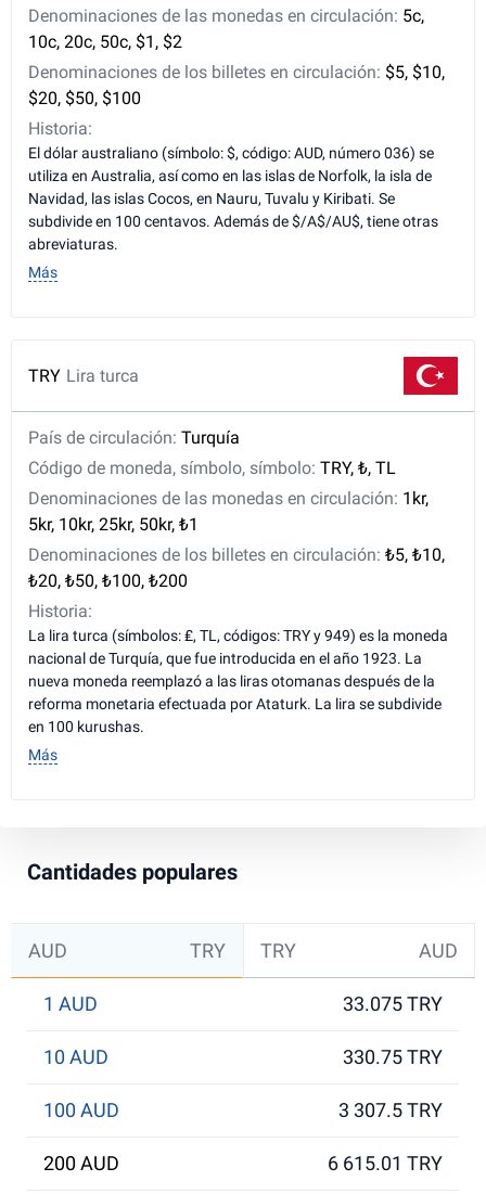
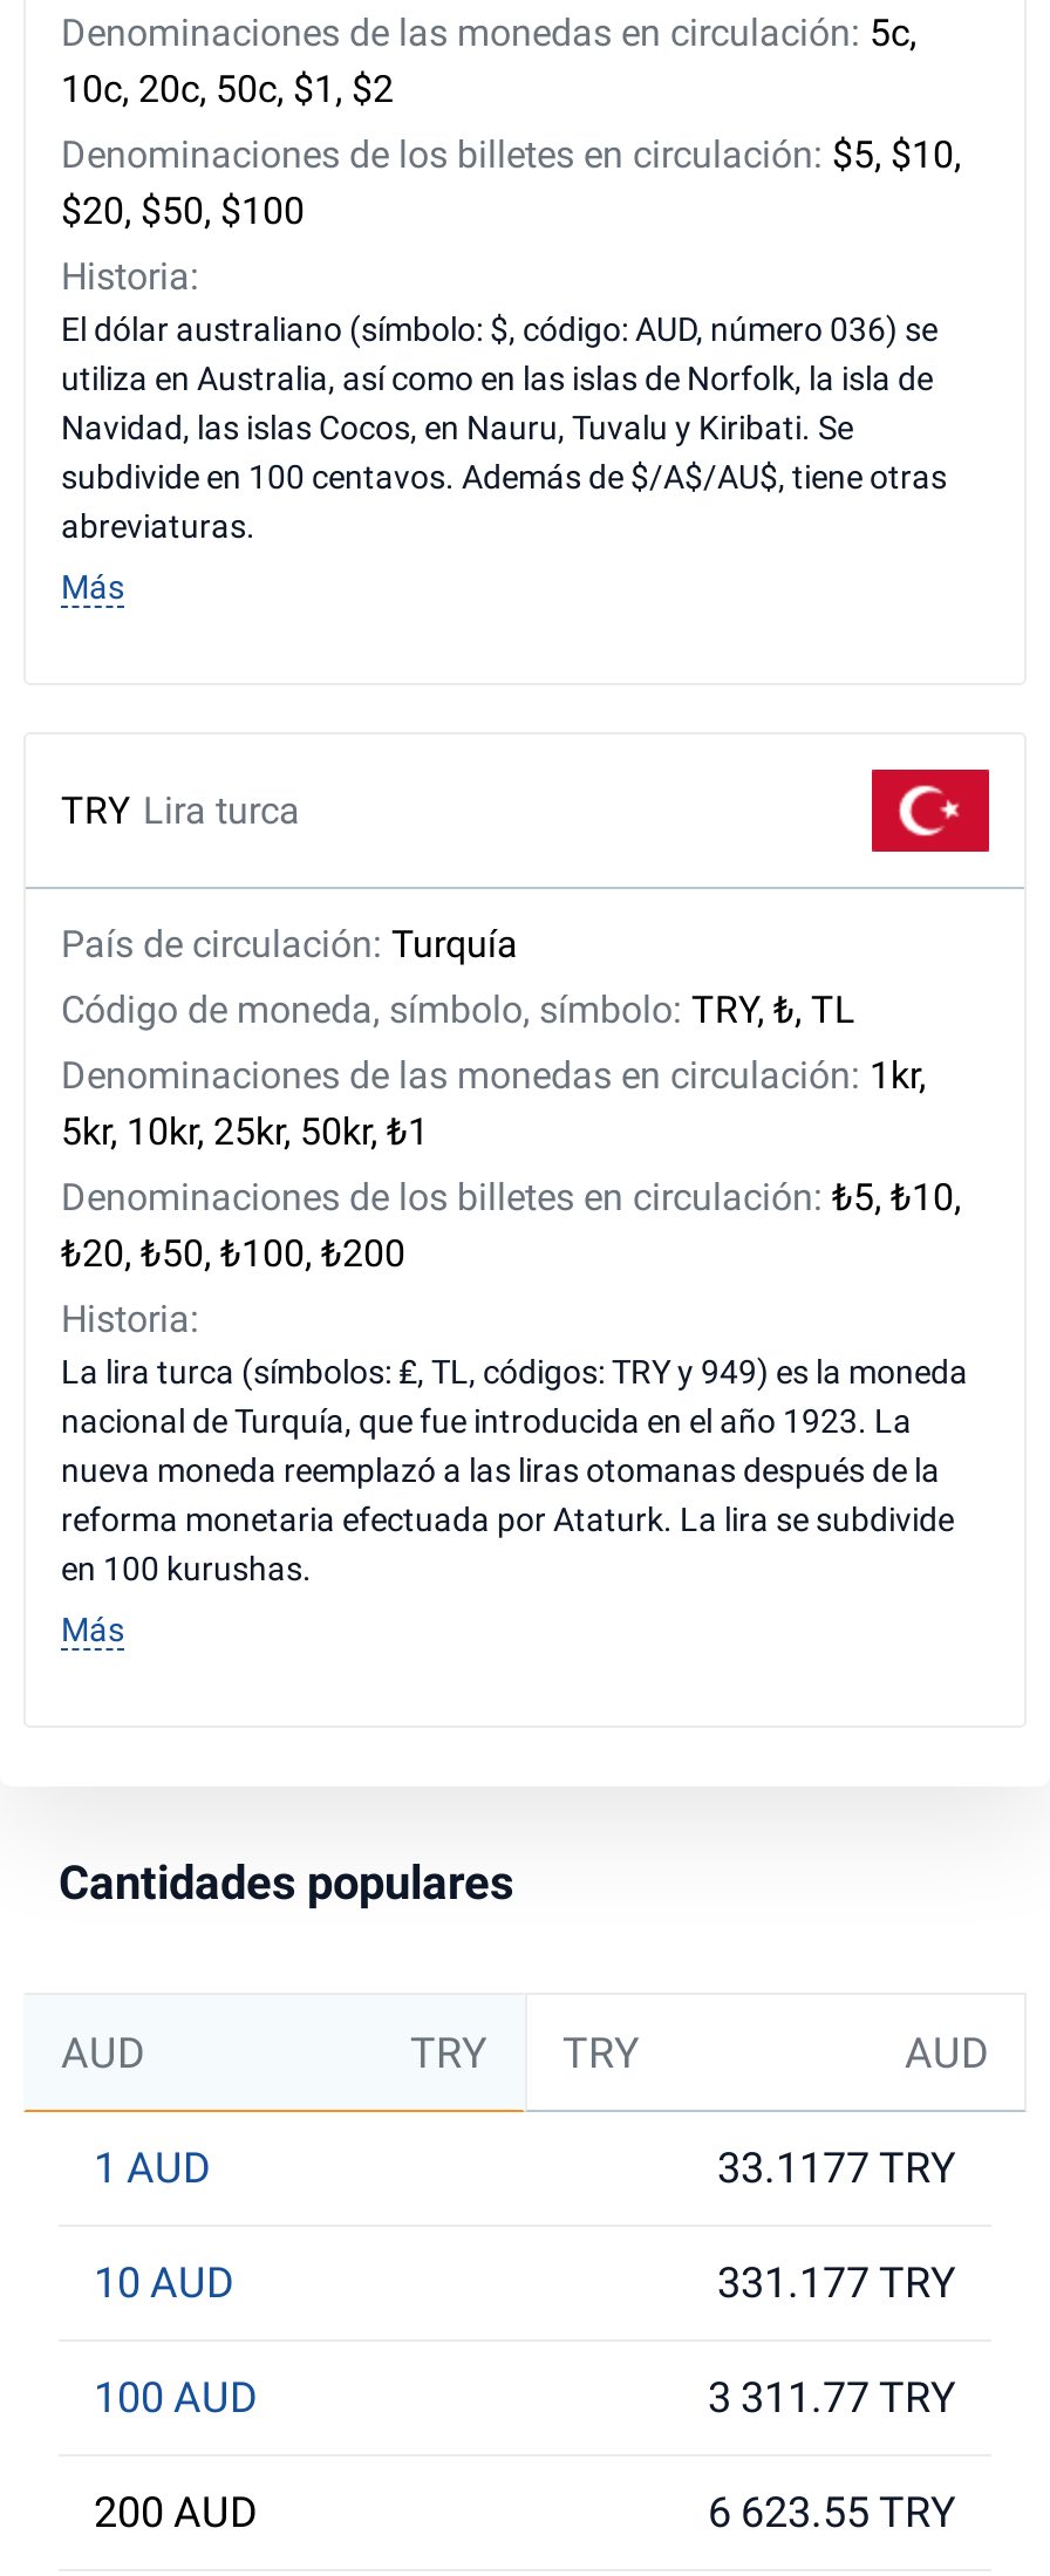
[343,992,443,1015] 33.075 TRY -> [717,2143,956,2192] 33.1177 TRY
[343,1045,443,1068] 330.75 TRY -> [717,2257,956,2307] 331.177 TRY
[338,1099,443,1121] 3 307.5 TRY -> [708,2372,956,2421] 3 311.77 TRY
[328,1152,443,1174] 6 615.01 TRY -> [708,2487,956,2536] 6 623.55 TRY

